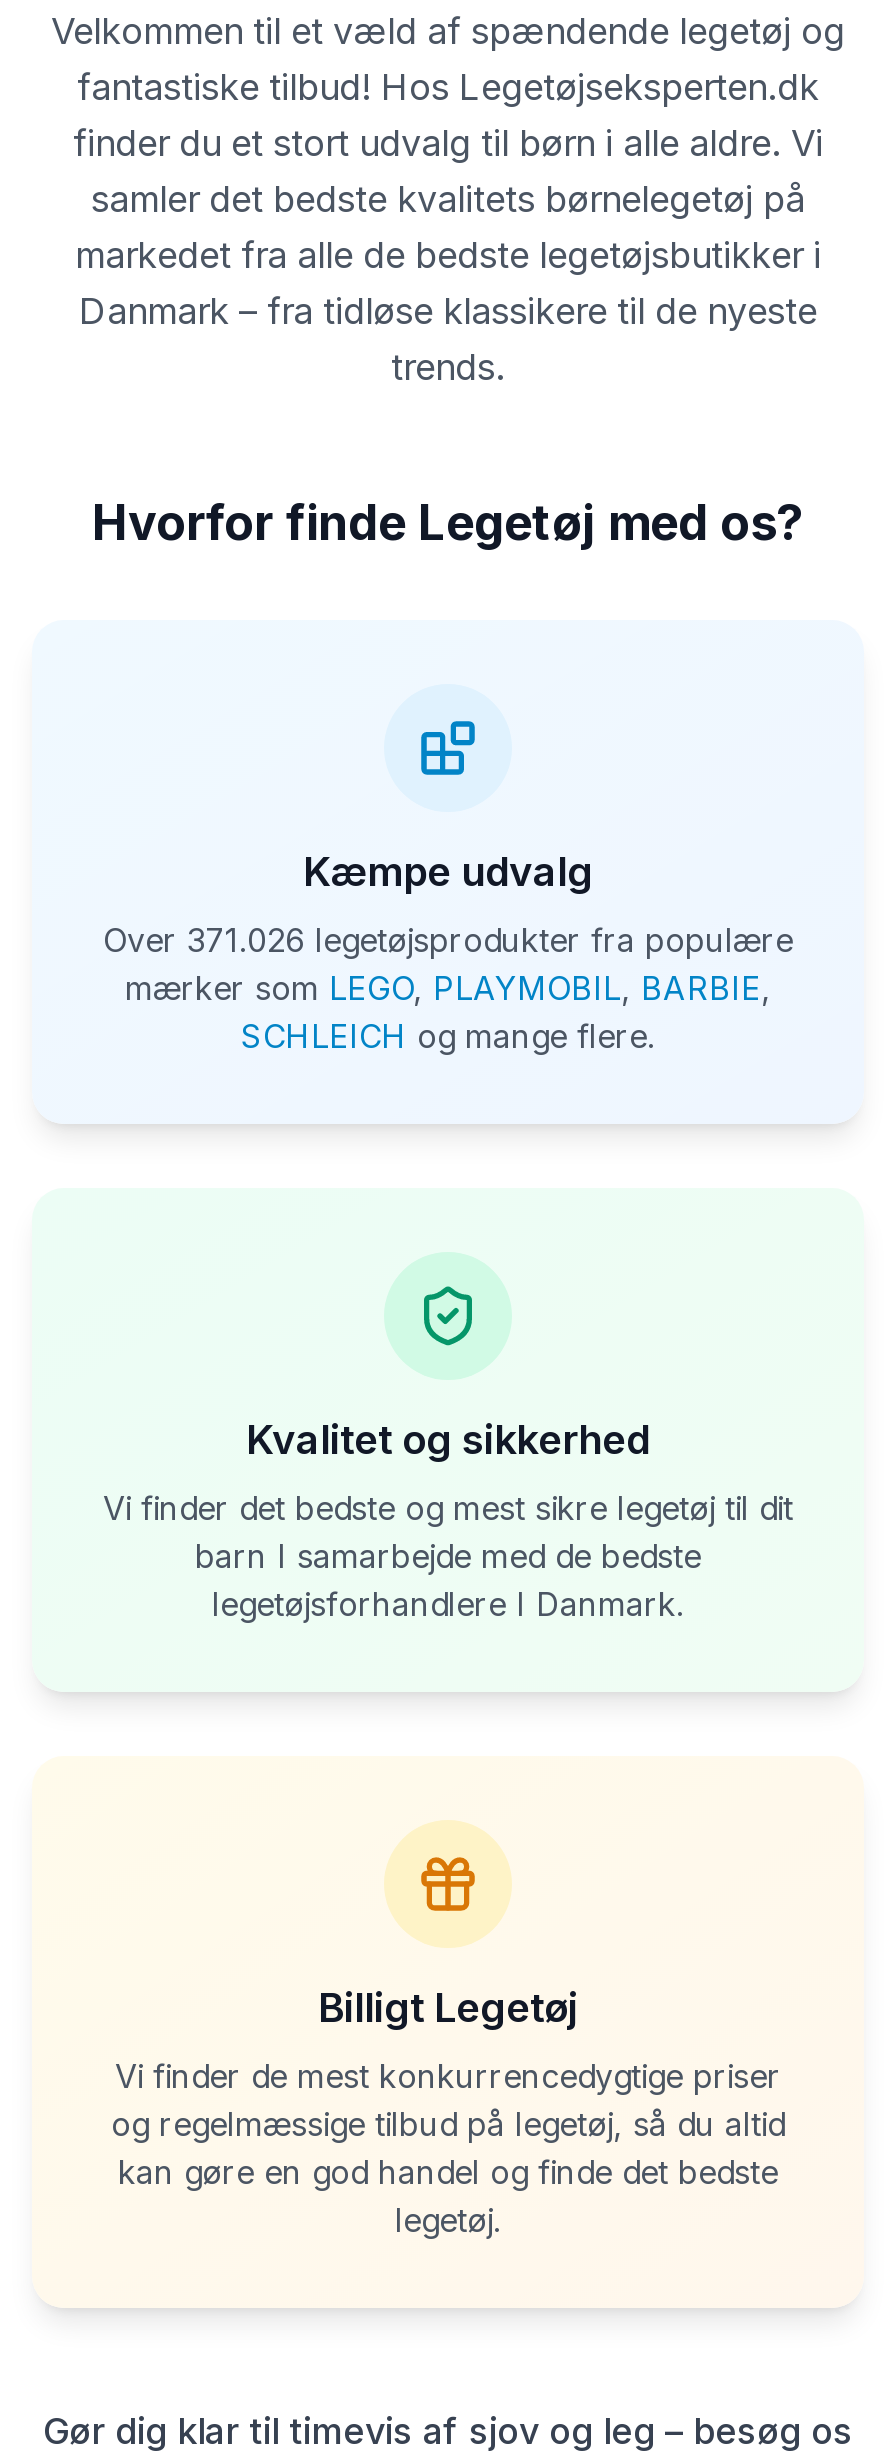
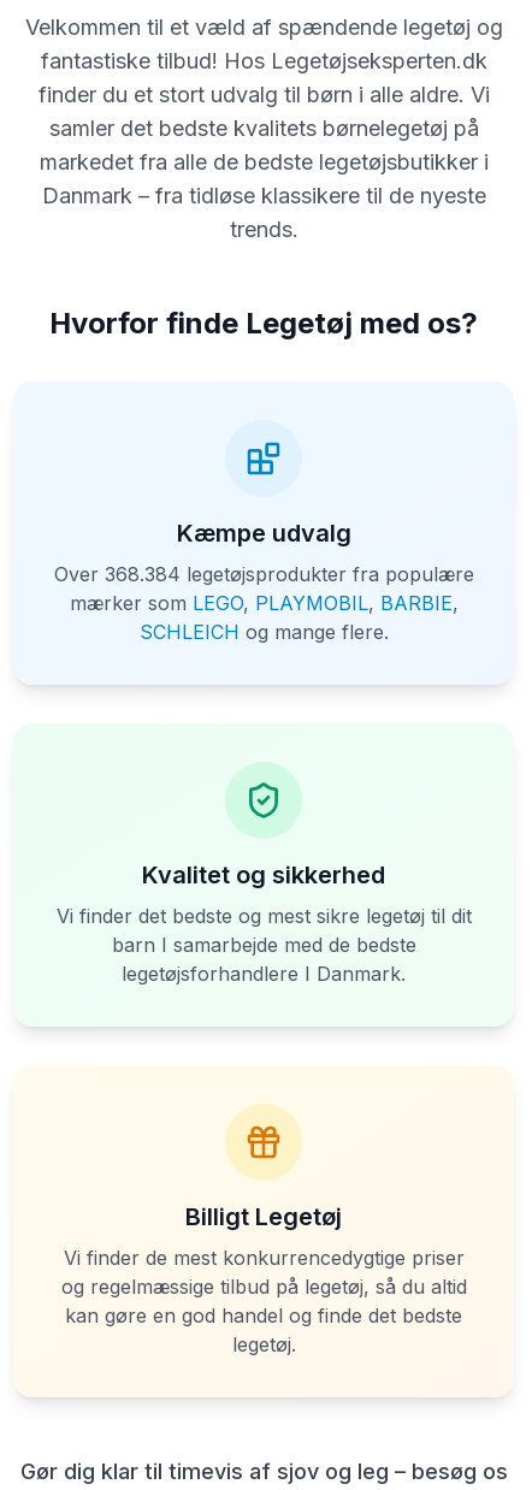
[103,920,793,960] Over 371.026 legetøjsprodukter fra populære -> [54,562,474,586] Over 368.384 legetøjsprodukter fra populære

